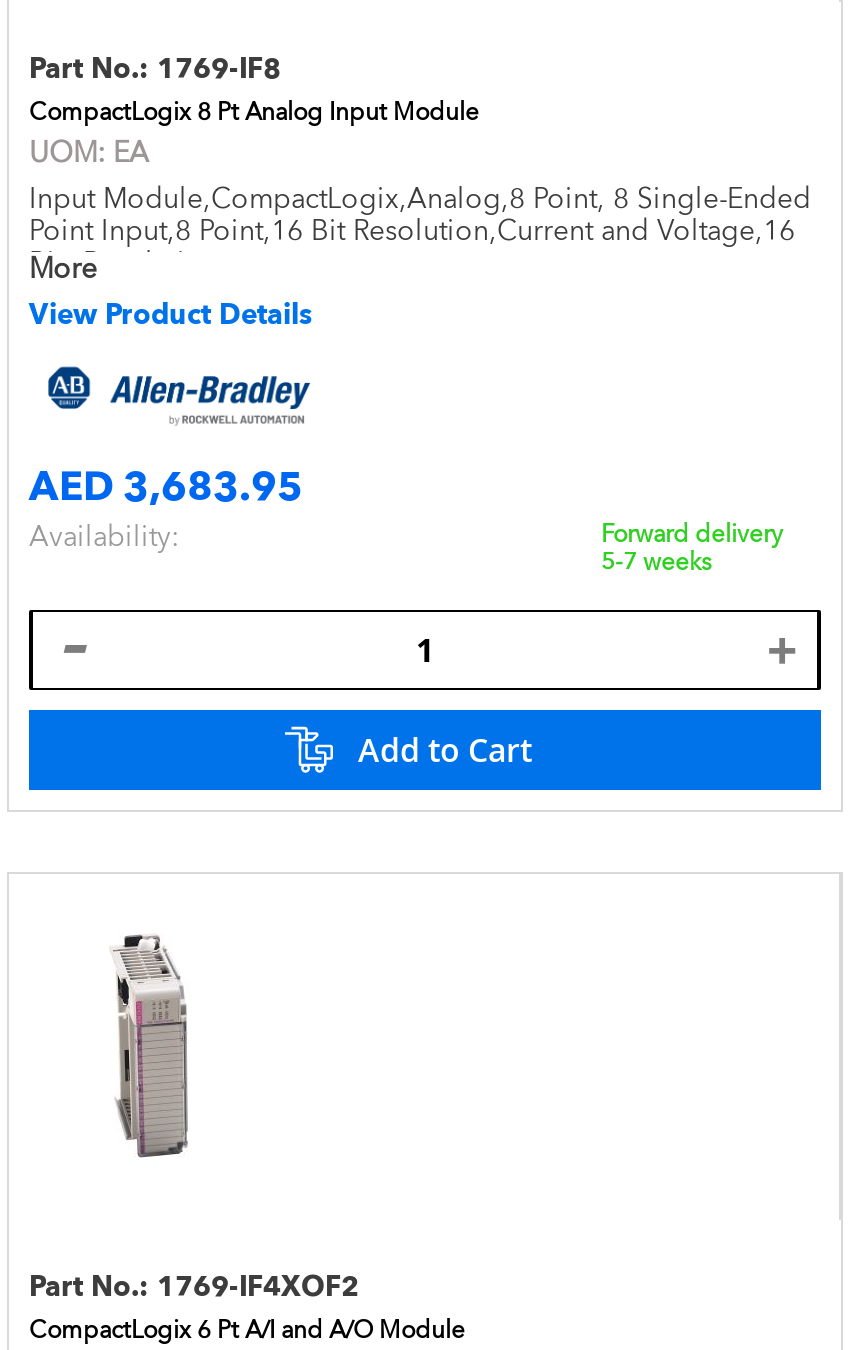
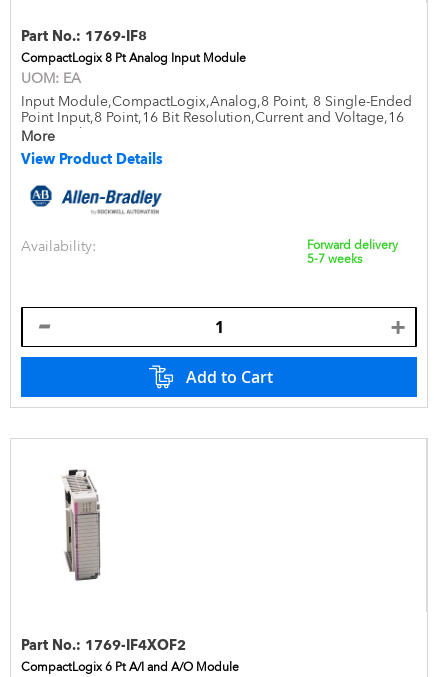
[29,461,303,509] AED 3,683.95 -> none
moved [29,519,783,575] -> [21,238,398,266]: Availability: | Forward delivery | 5-7 weeks

